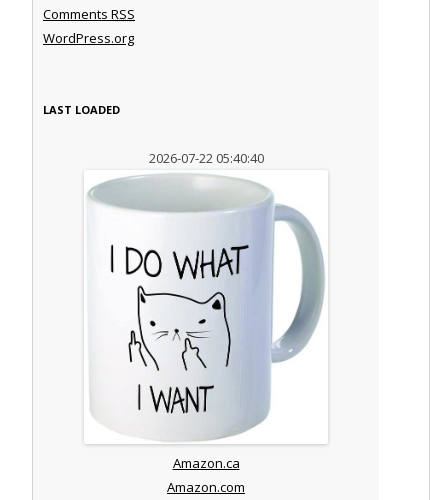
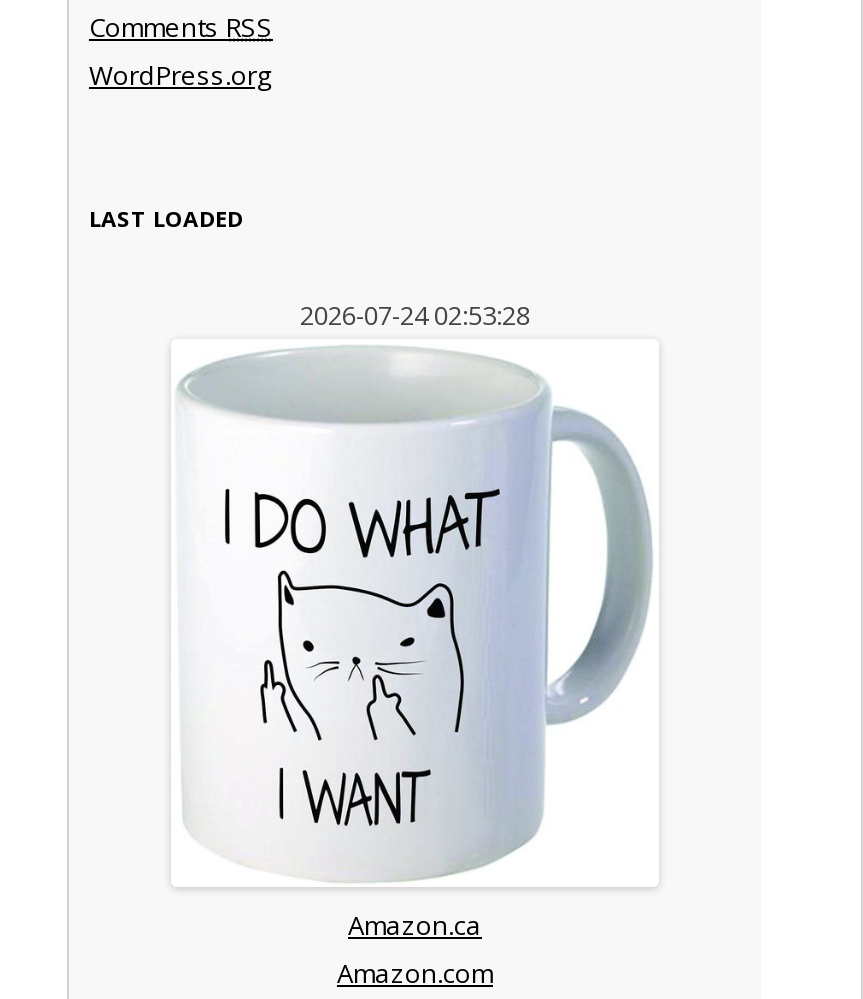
[148,149,263,167] 2026-07-22 05:40:40 -> [300,296,530,332] 2026-07-24 02:53:28

